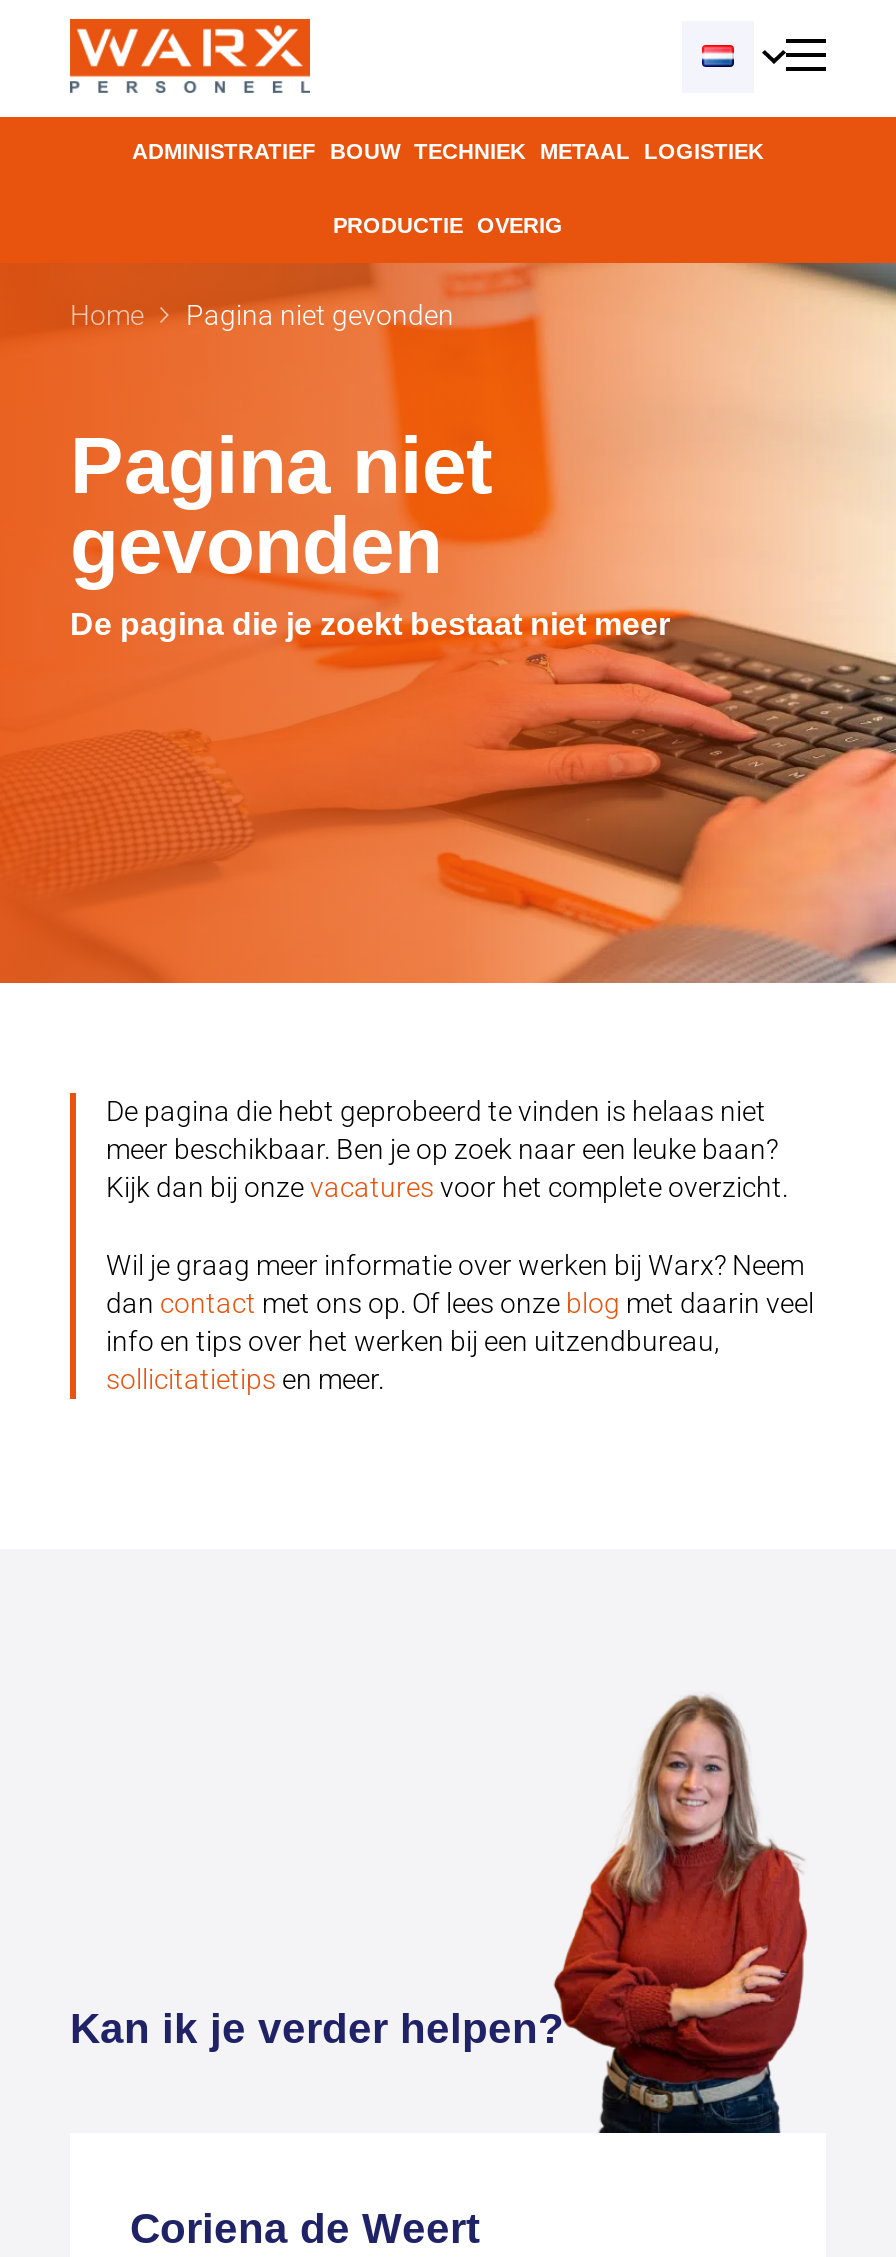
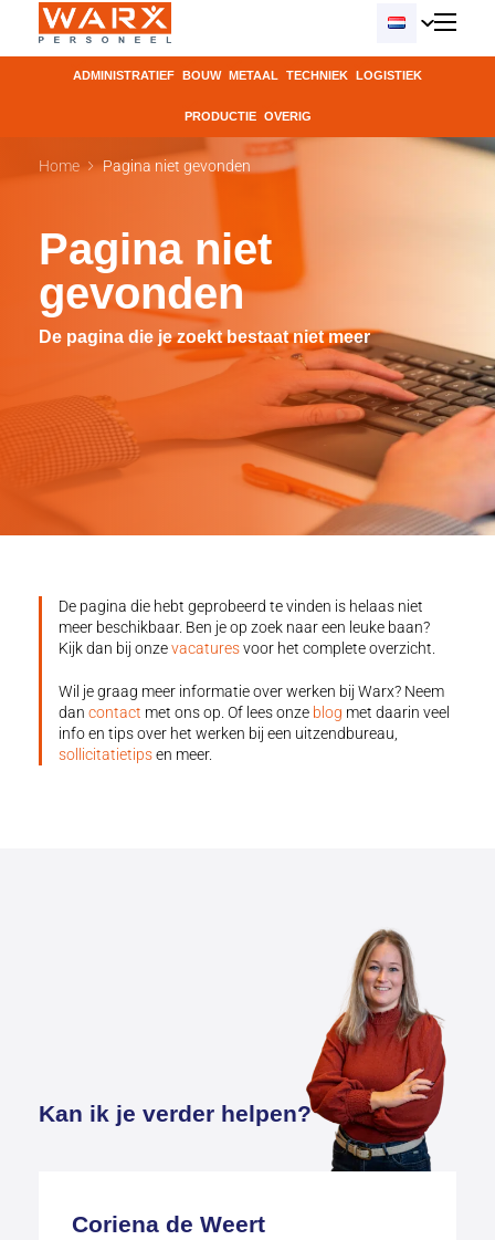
[132,139,764,163] ADMINISTRATIEF BOUW TECHNIEK METAAL LOGISTIEK -> [73,69,422,82] ADMINISTRATIEF BOUW METAAL TECHNIEK LOGISTIEK

